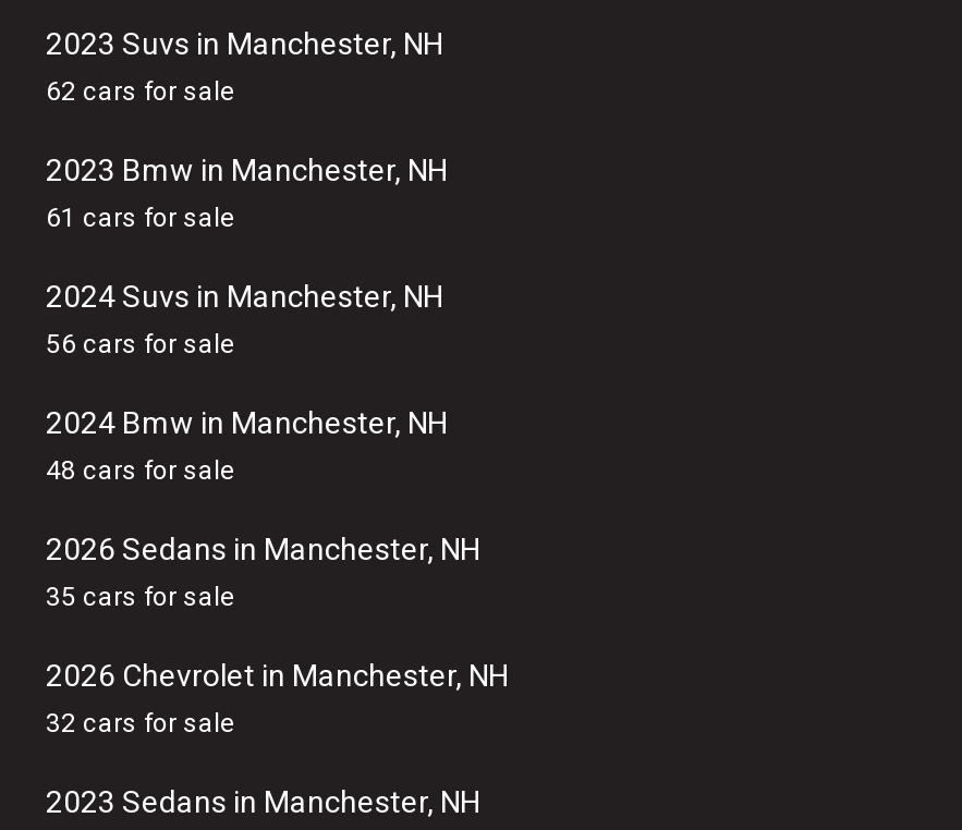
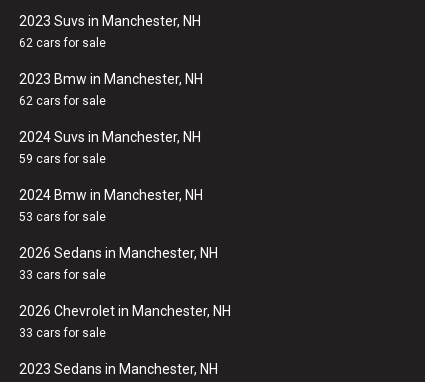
[46,203,235,233] 61 cars for sale -> [19,94,106,108] 62 cars for sale
[46,329,235,359] 56 cars for sale -> [19,152,106,166] 59 cars for sale
[46,455,235,486] 48 cars for sale -> [19,210,106,224] 53 cars for sale
[46,582,235,612] 35 cars for sale -> [19,268,106,282] 33 cars for sale
[46,708,235,739] 32 cars for sale -> [19,326,106,340] 33 cars for sale

